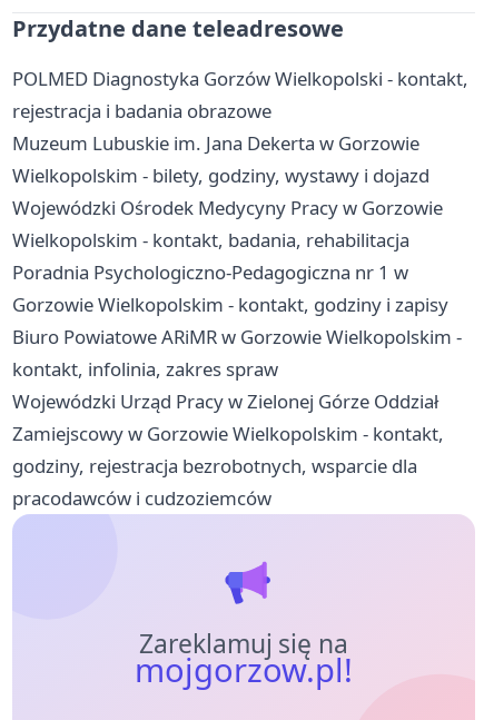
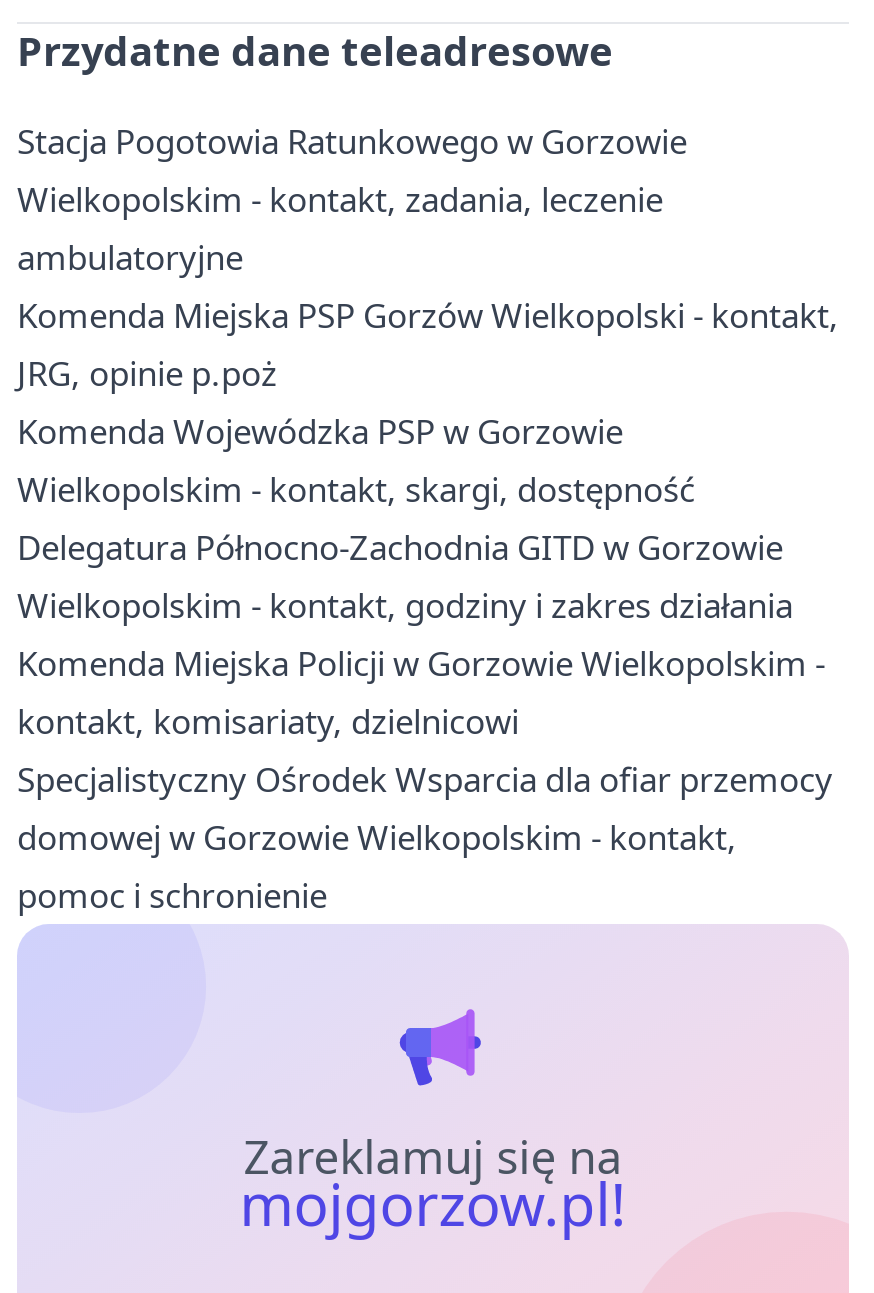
[12,65,468,510] POLMED Diagnostyka Gorzów Wielkopolski - kontakt, | rejestracja i badania obrazowe | Muzeum Lubuskie im. Jana Dekerta w Gorzowie | Wielkopolskim - bilety, godziny, wystawy i dojazd | Wojewódzki Ośrodek Medycyny Pracy w Gorzowie | Wielkopolskim - kontakt, badania, rehabilitacja | Poradnia Psychologiczno-Pedagogiczna nr 1 w | Gorzowie Wielkopolskim - kontakt, godziny i zapisy | Biuro Powiatowe ARiMR w Gorzowie Wielkopolskim - | kontakt, infolinia, zakres spraw | Wojewódzki Urząd Pracy w Zielonej Górze Oddział | Zamiejscowy w Gorzowie Wielkopolskim - kontakt, | godziny, rejestracja bezrobotnych, wsparcie dla | pracodawców i cudzoziemców -> [17,117,839,917] Stacja Pogotowia Ratunkowego w Gorzowie | Wielkopolskim - kontakt, zadania, leczenie | ambulatoryjne | Komenda Miejska PSP Gorzów Wielkopolski - kontakt, | JRG, opinie p.poż | Komenda Wojewódzka PSP w Gorzowie | Wielkopolskim - kontakt, skargi, dostępność | Delegatura Północno-Zachodnia GITD w Gorzowie | Wielkopolskim - kontakt, godziny i zakres działania | Komenda Miejska Policji w Gorzowie Wielkopolskim - | kontakt, komisariaty, dzielnicowi | Specjalistyczny Ośrodek Wsparcia dla ofiar przemocy | domowej w Gorzowie Wielkopolskim - kontakt, | pomoc i schronienie

